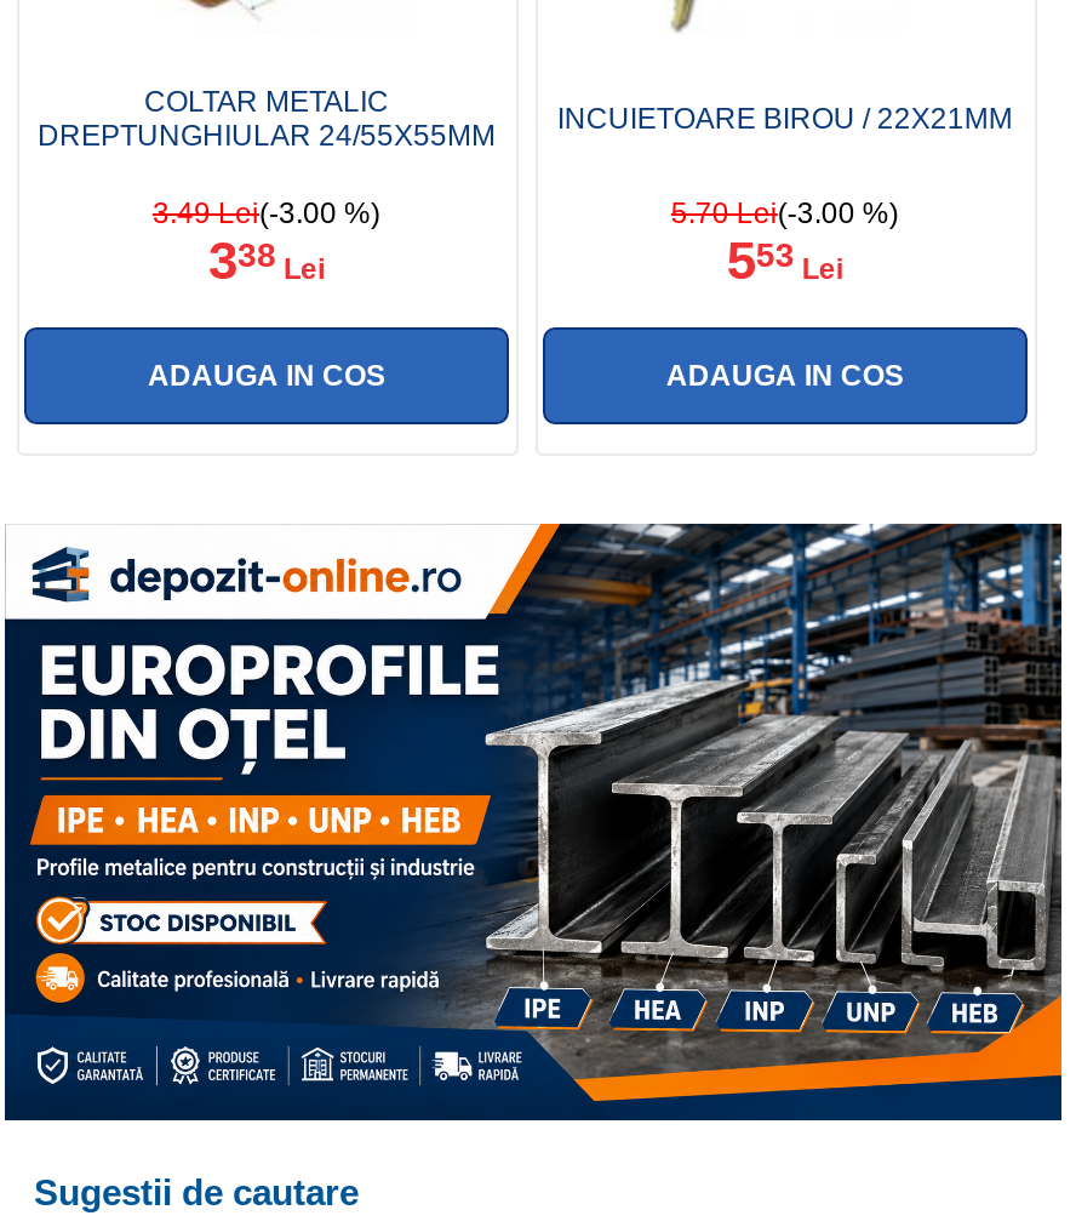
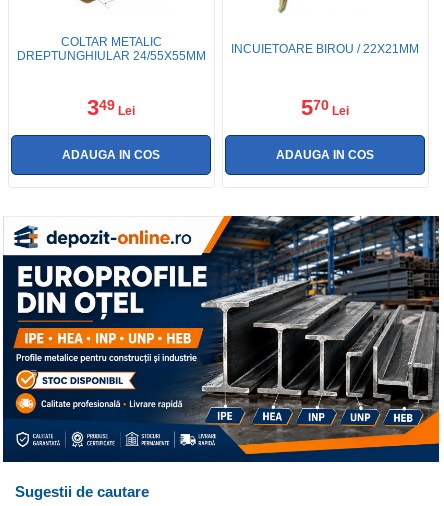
[153,197,380,292] 3.49 Lei(-3.00 %) | 338 Lei -> [87,95,135,120] 349 Lei
[671,197,899,292] 5.70 Lei(-3.00 %) | 553 Lei -> [301,95,349,120] 570 Lei

